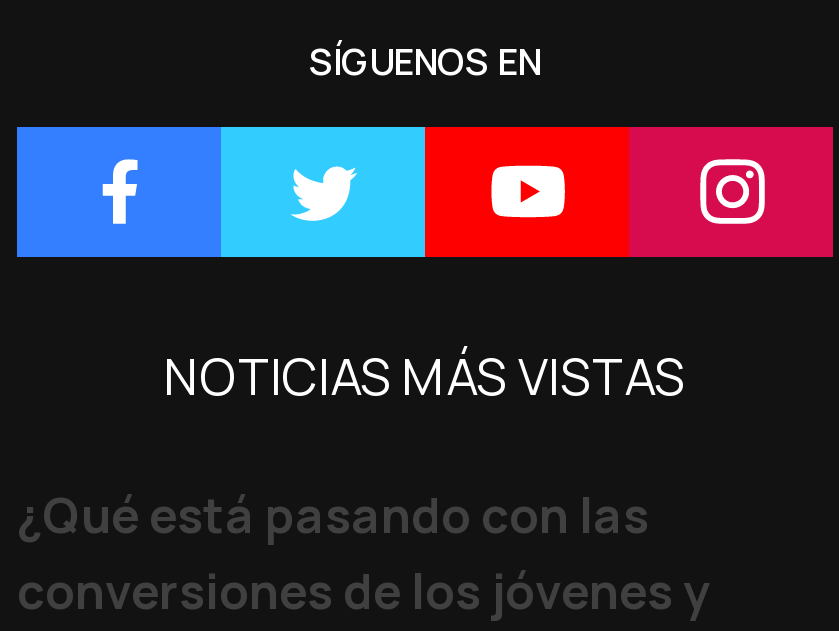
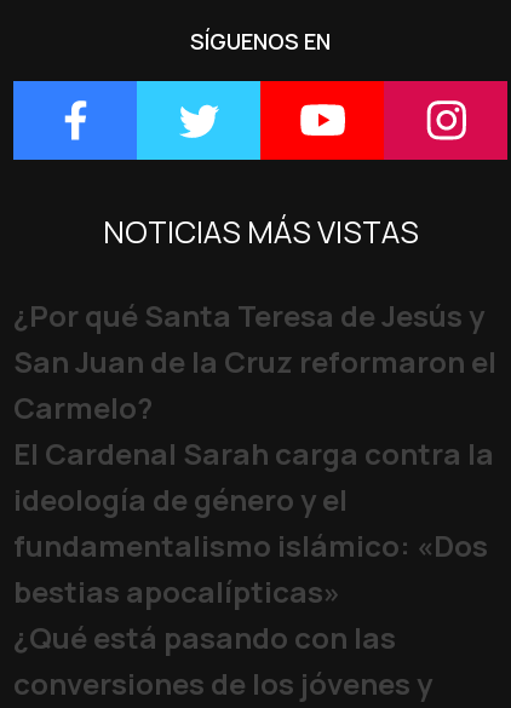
none -> [13,295,496,611] ¿Por qué Santa Teresa de Jesús y | San Juan de la Cruz reformaron el | Carmelo? | El Cardenal Sarah carga contra la | ideología de género y el | fundamentalismo islámico: «Dos | bestias apocalípticas»

